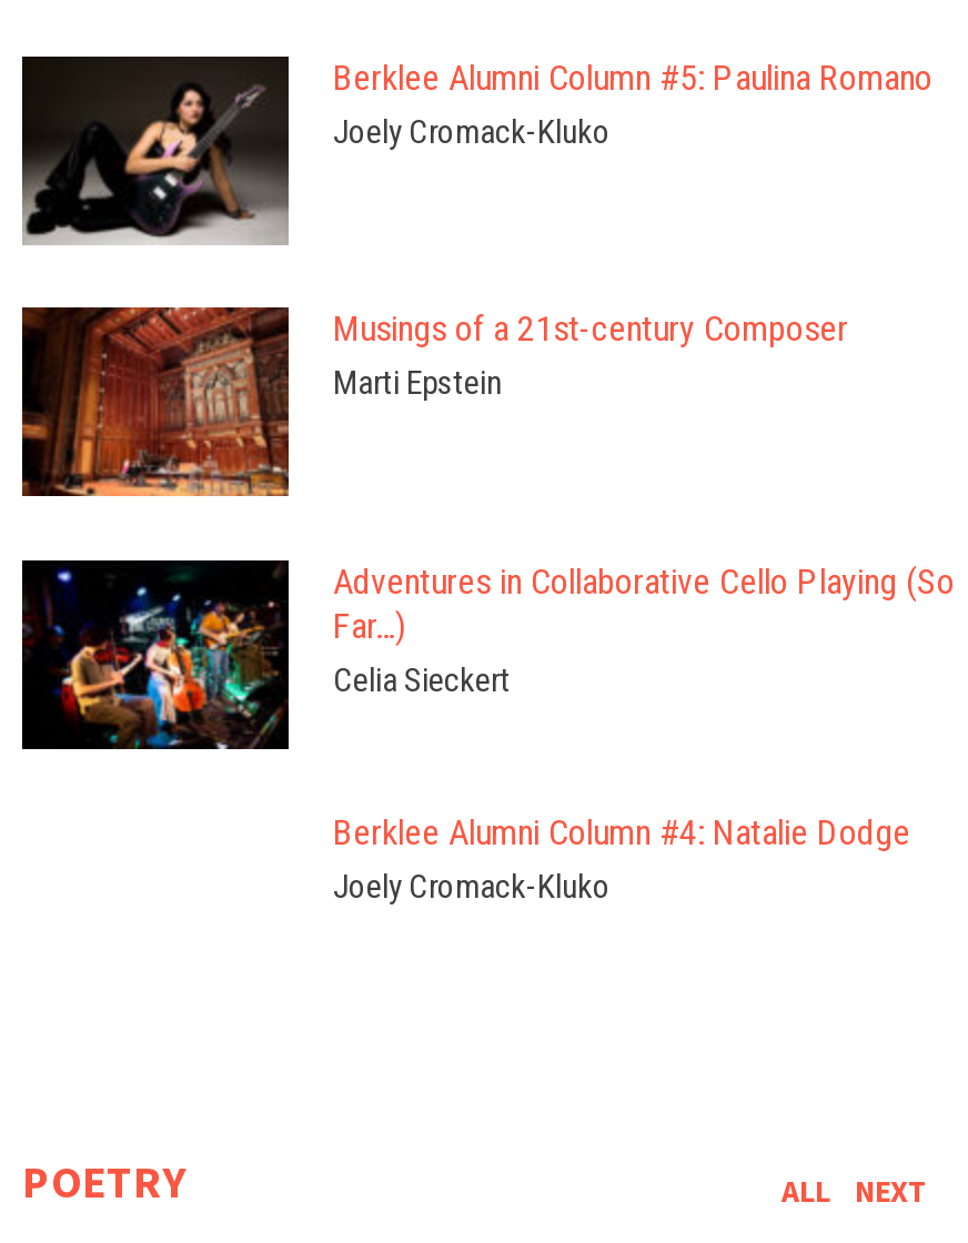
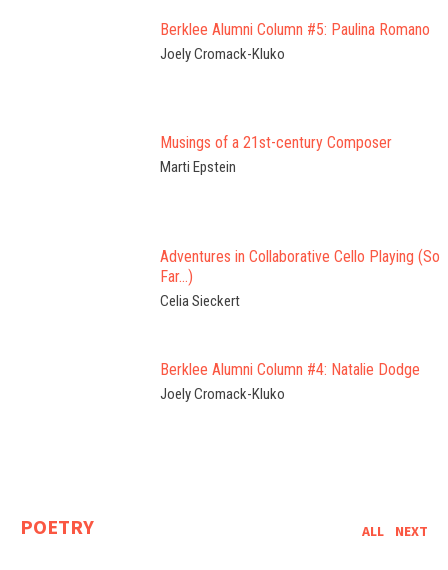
[20,54,291,245] [image] -> none
[20,305,291,498] [image] -> none
[20,558,291,751] [image] -> none

